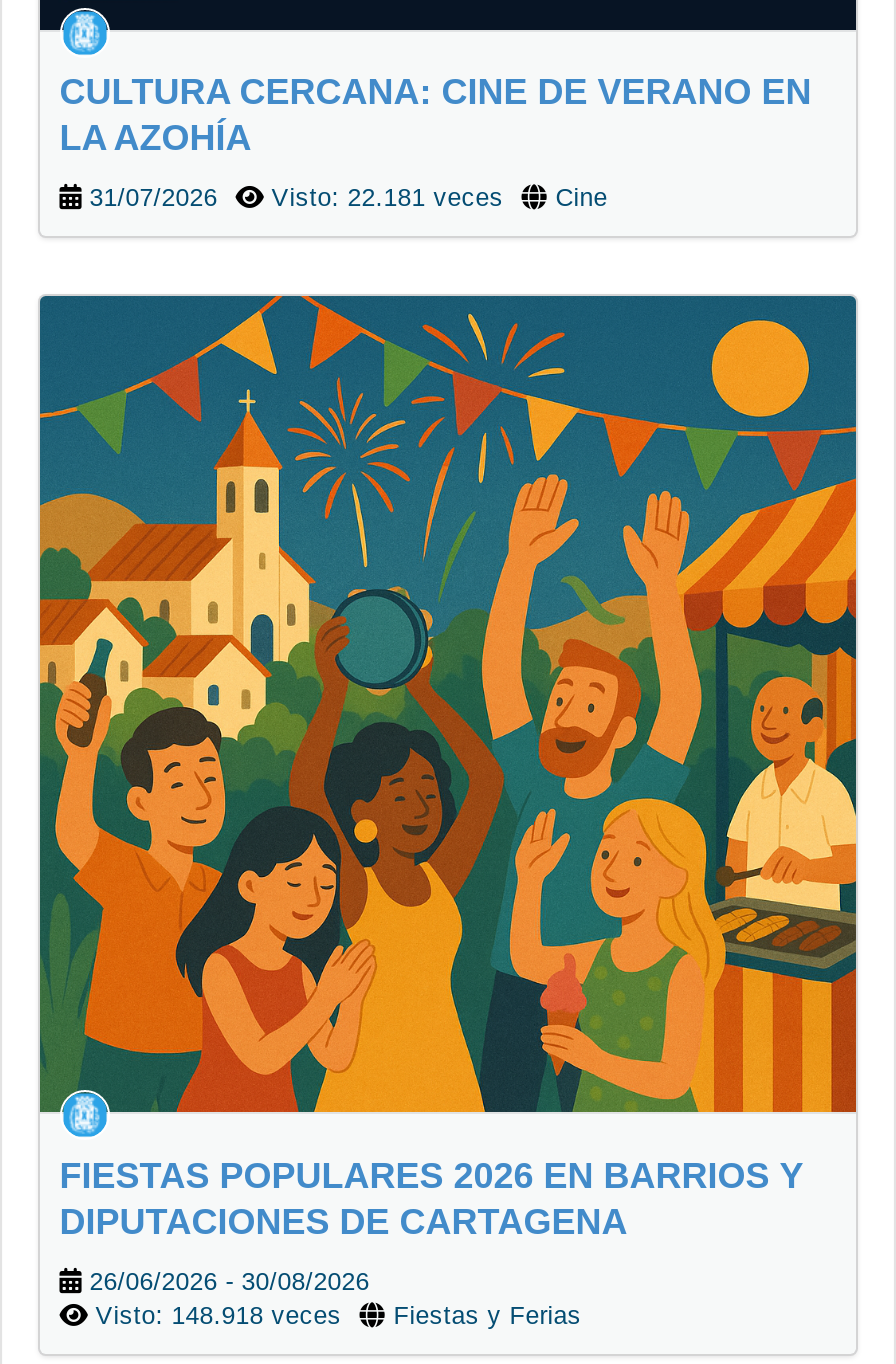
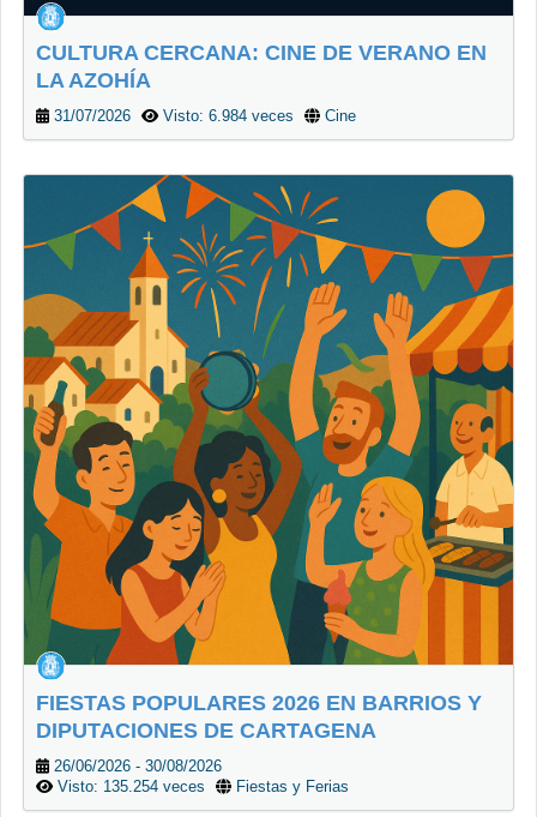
[82,185,608,213] 31/07/2026 Visto: 22.181 veces Cine -> [49,109,356,125] 31/07/2026 Visto: 6.984 veces Cine
[88,1302,582,1330] Visto: 148.918 veces Fiestas y Ferias -> [53,779,349,796] Visto: 135.254 veces Fiestas y Ferias

